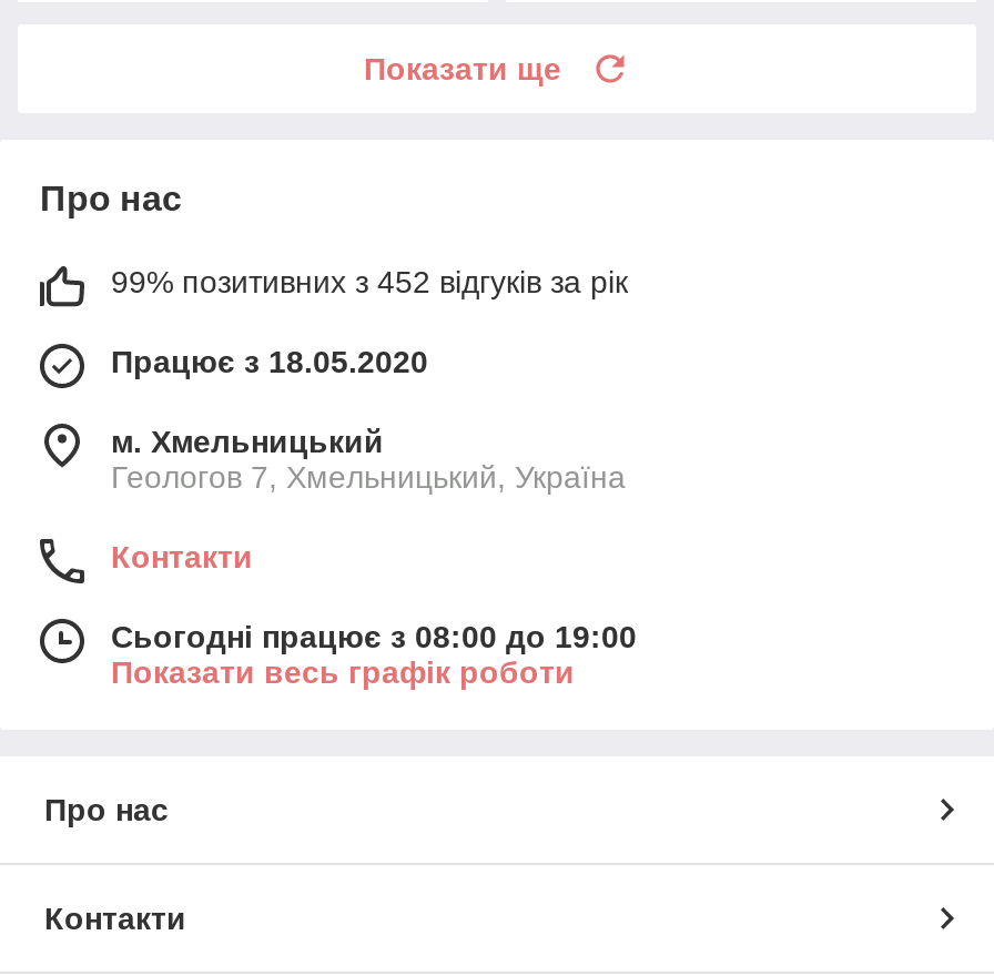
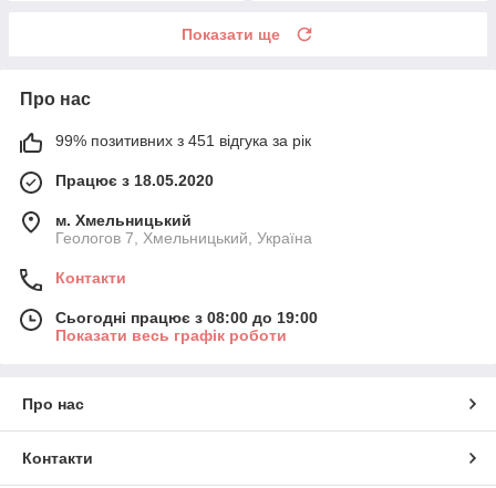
[111,265,628,301] 99% позитивних з 452 відгуків за рік -> [55,132,311,150] 99% позитивних з 451 відгука за рік

